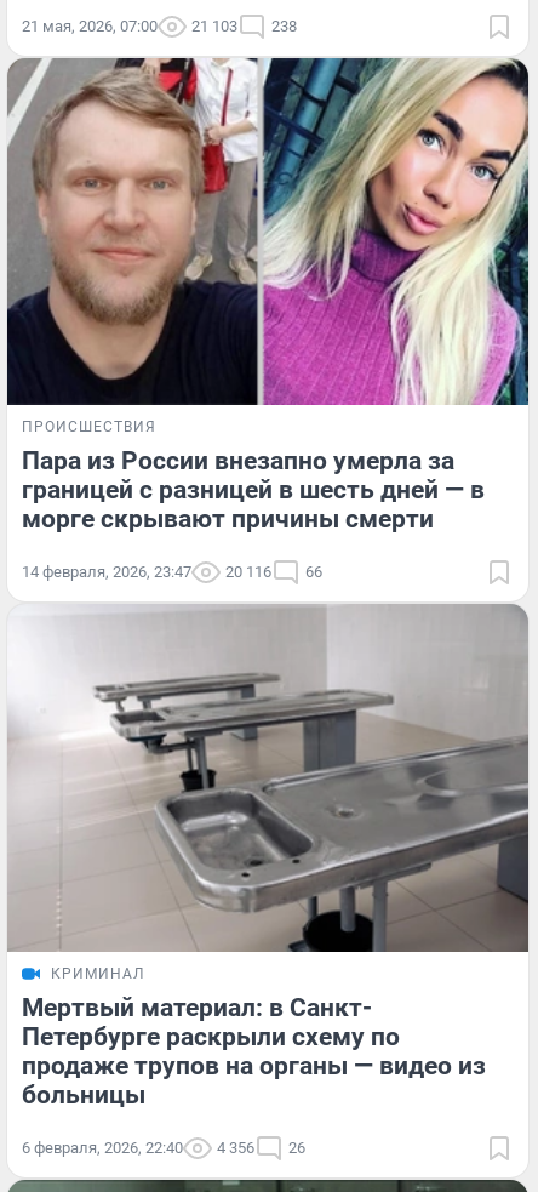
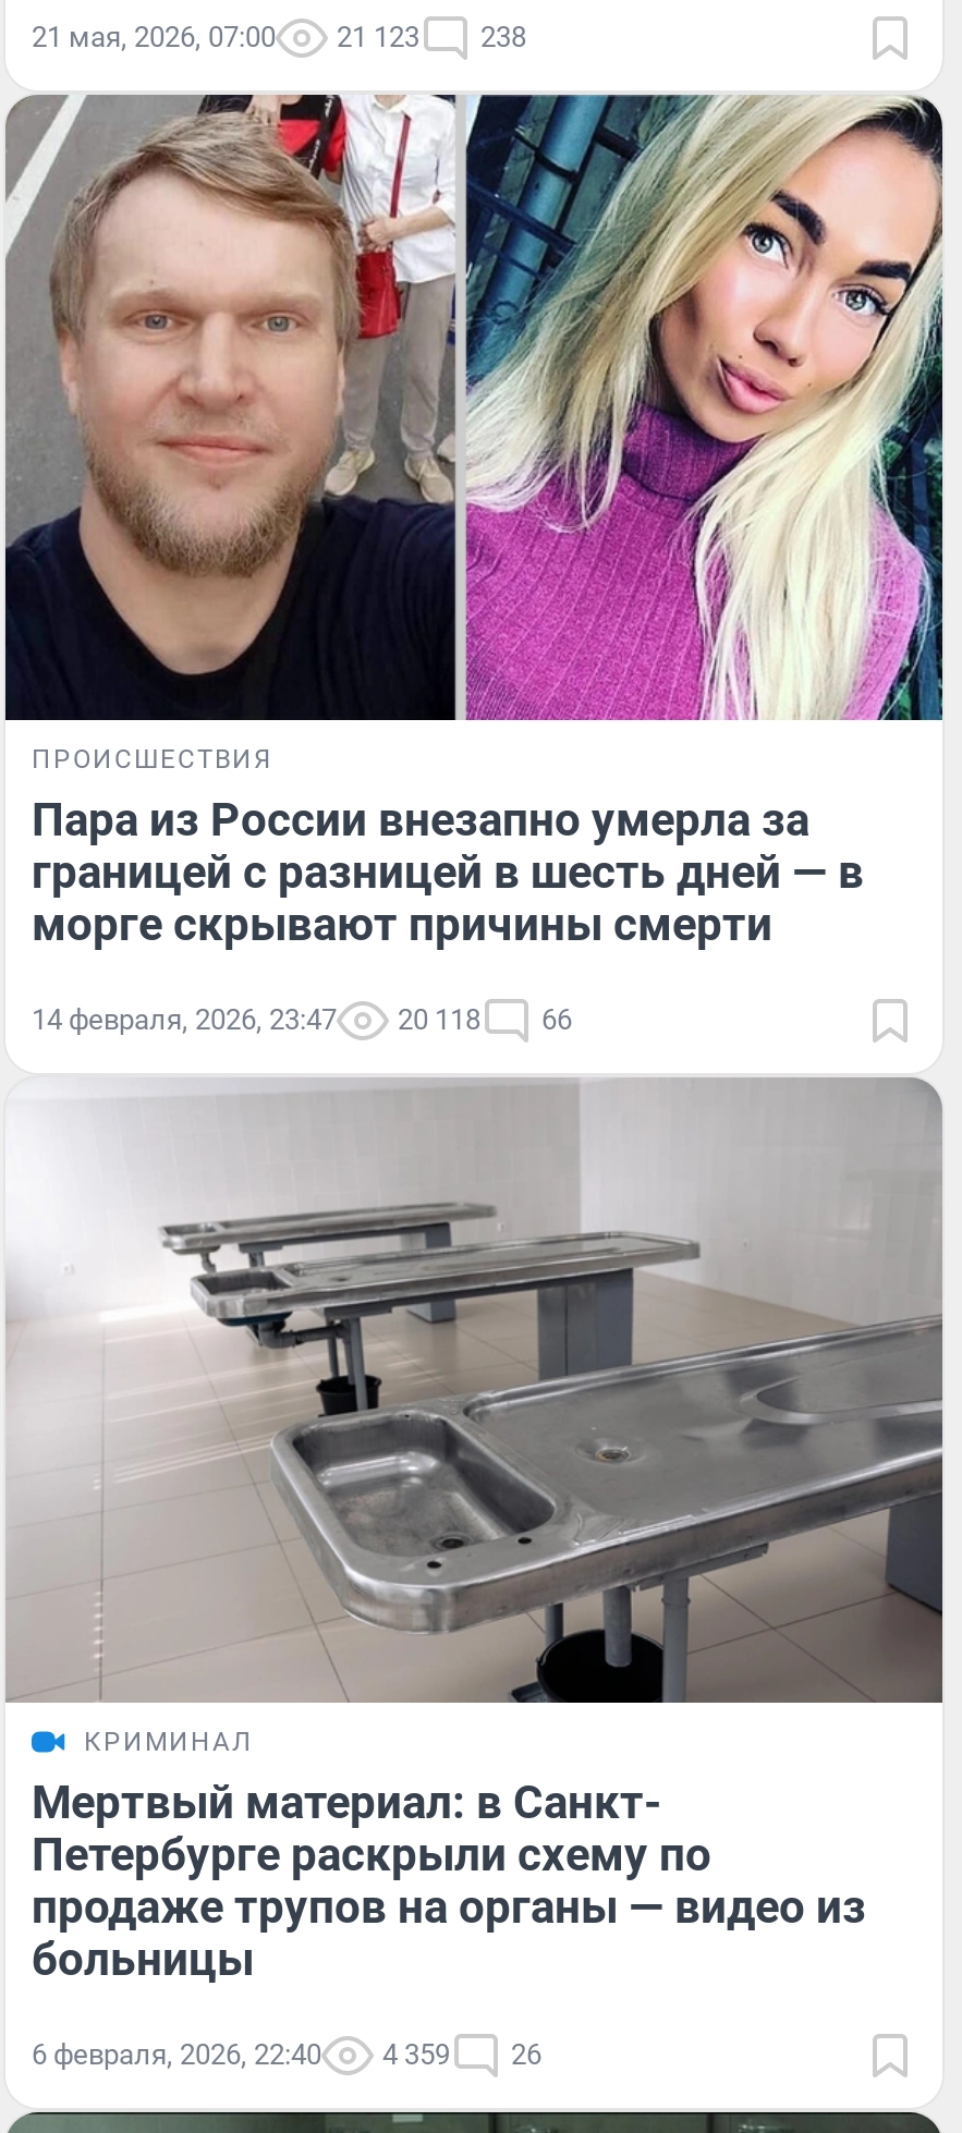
[22,17,297,35] 21 мая, 2026, 07:00 21 103 238 -> [32,21,526,54] 21 мая, 2026, 07:00 21 123 238
[22,563,322,581] 14 февраля, 2026, 23:47 20 116 66 -> [32,1003,572,1036] 14 февраля, 2026, 23:47 20 118 66
[22,1139,305,1157] 6 февраля, 2026, 22:40 4 356 26 -> [32,2037,541,2070] 6 февраля, 2026, 22:40 4 359 26

